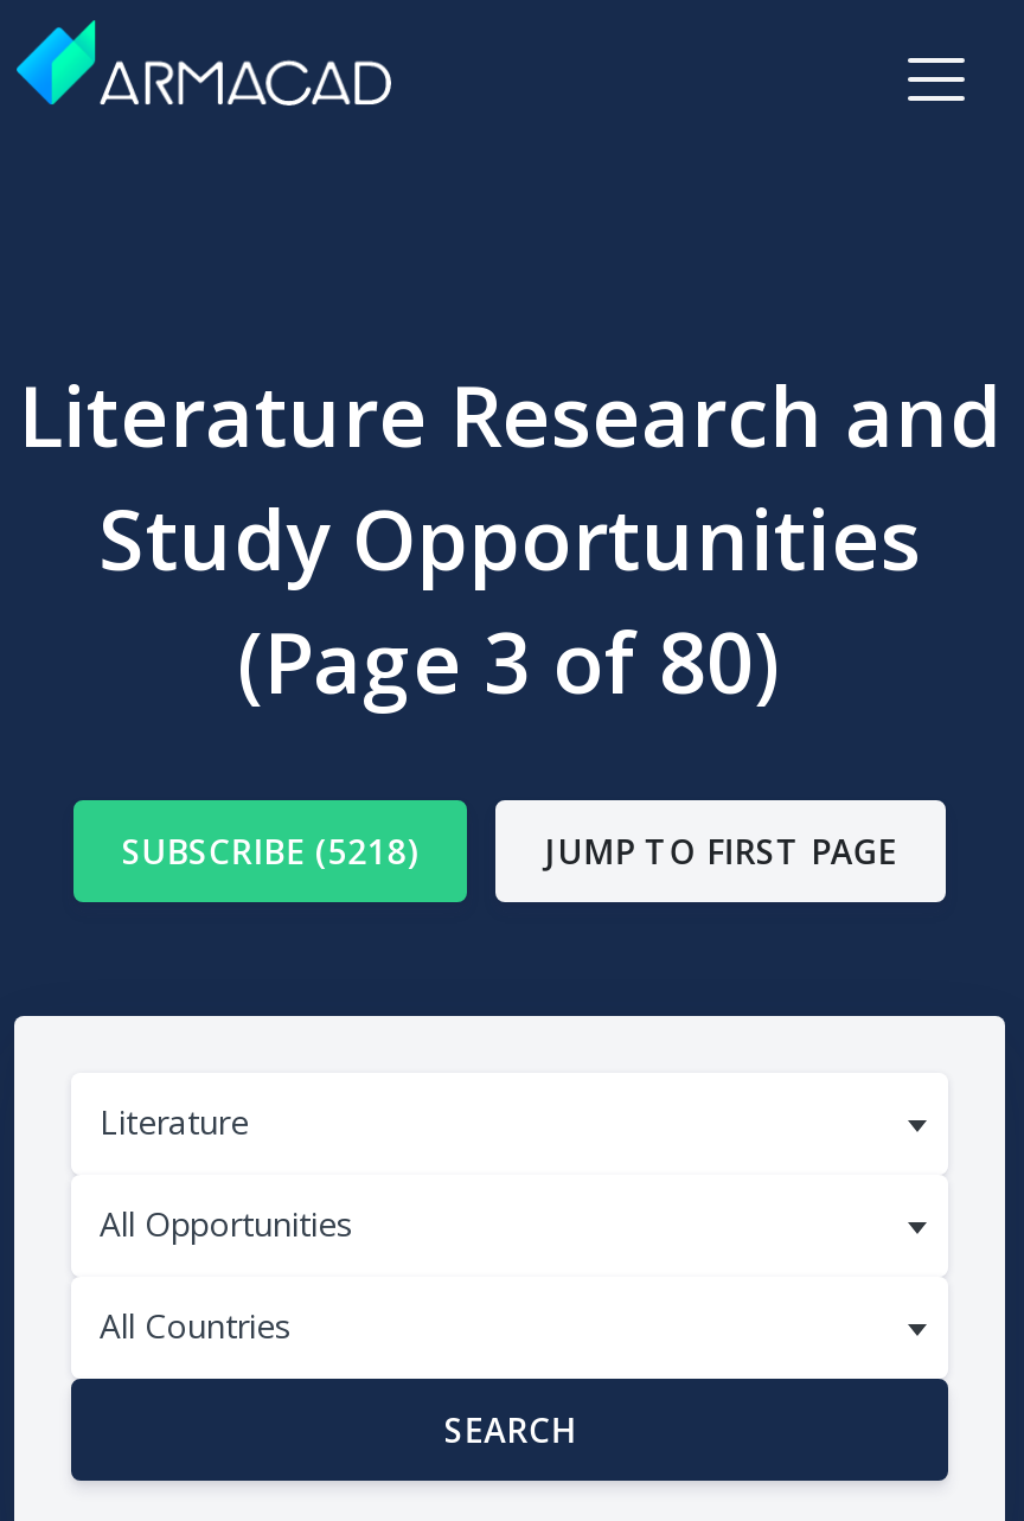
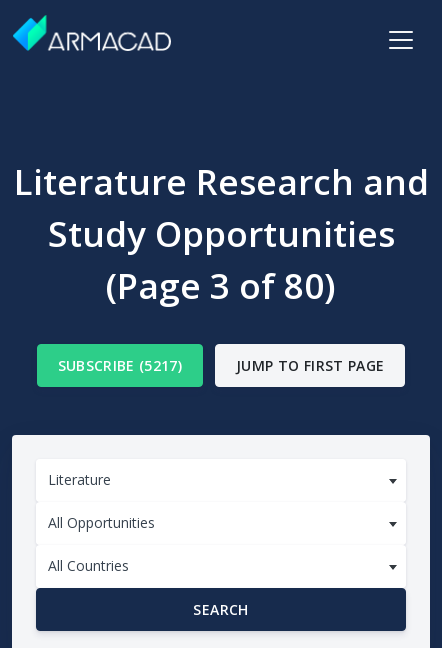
[122,829,417,874] SUBSCRIBE (5218) -> [57,356,182,375] SUBSCRIBE (5217)

